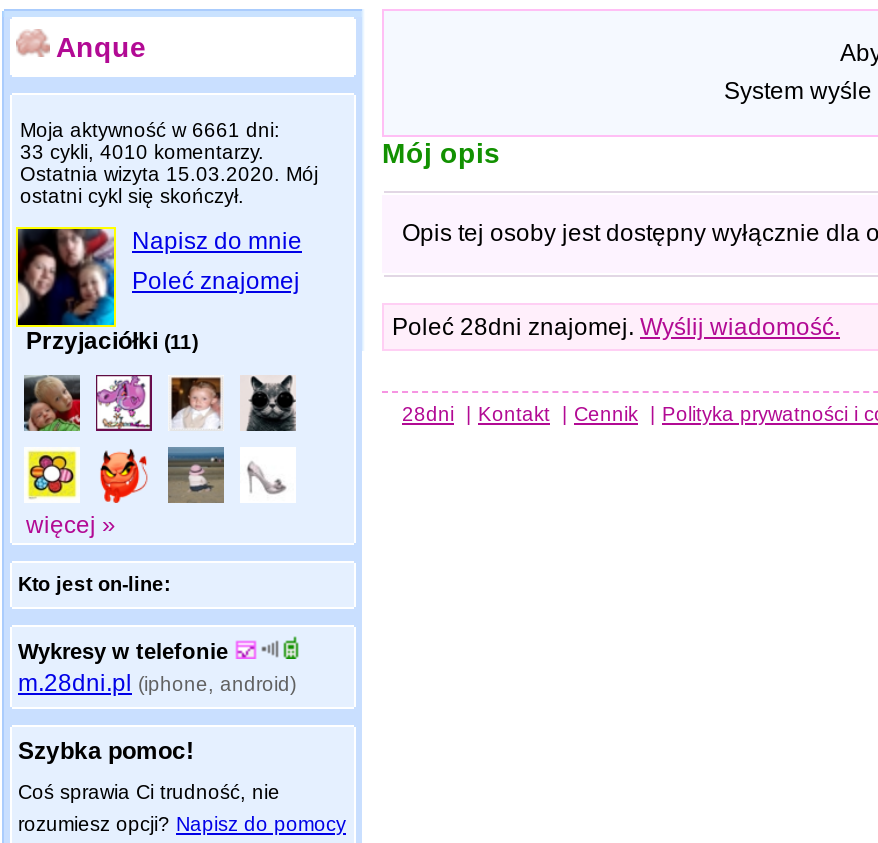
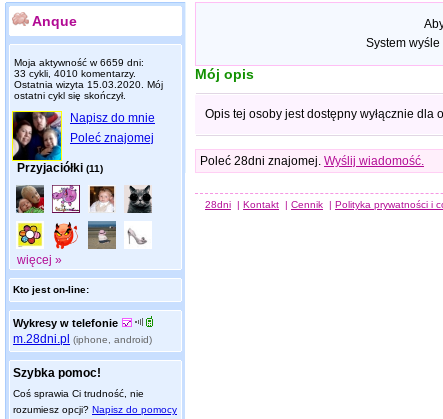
[20,119,280,141] Moja aktywność w 6661 dni: -> [14,57,144,68] Moja aktywność w 6659 dni:

